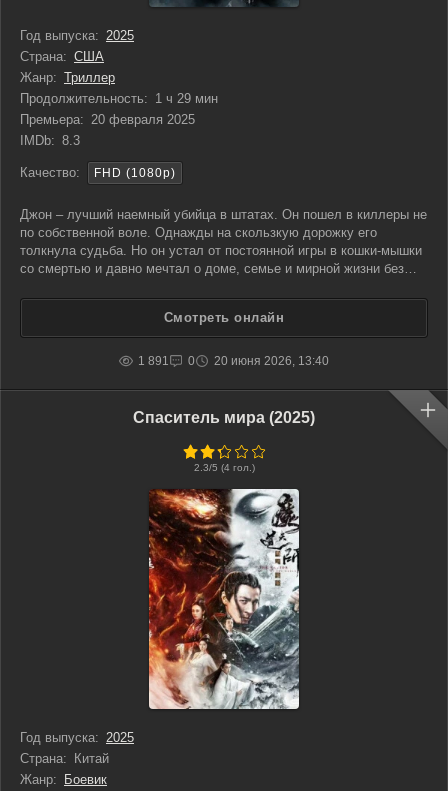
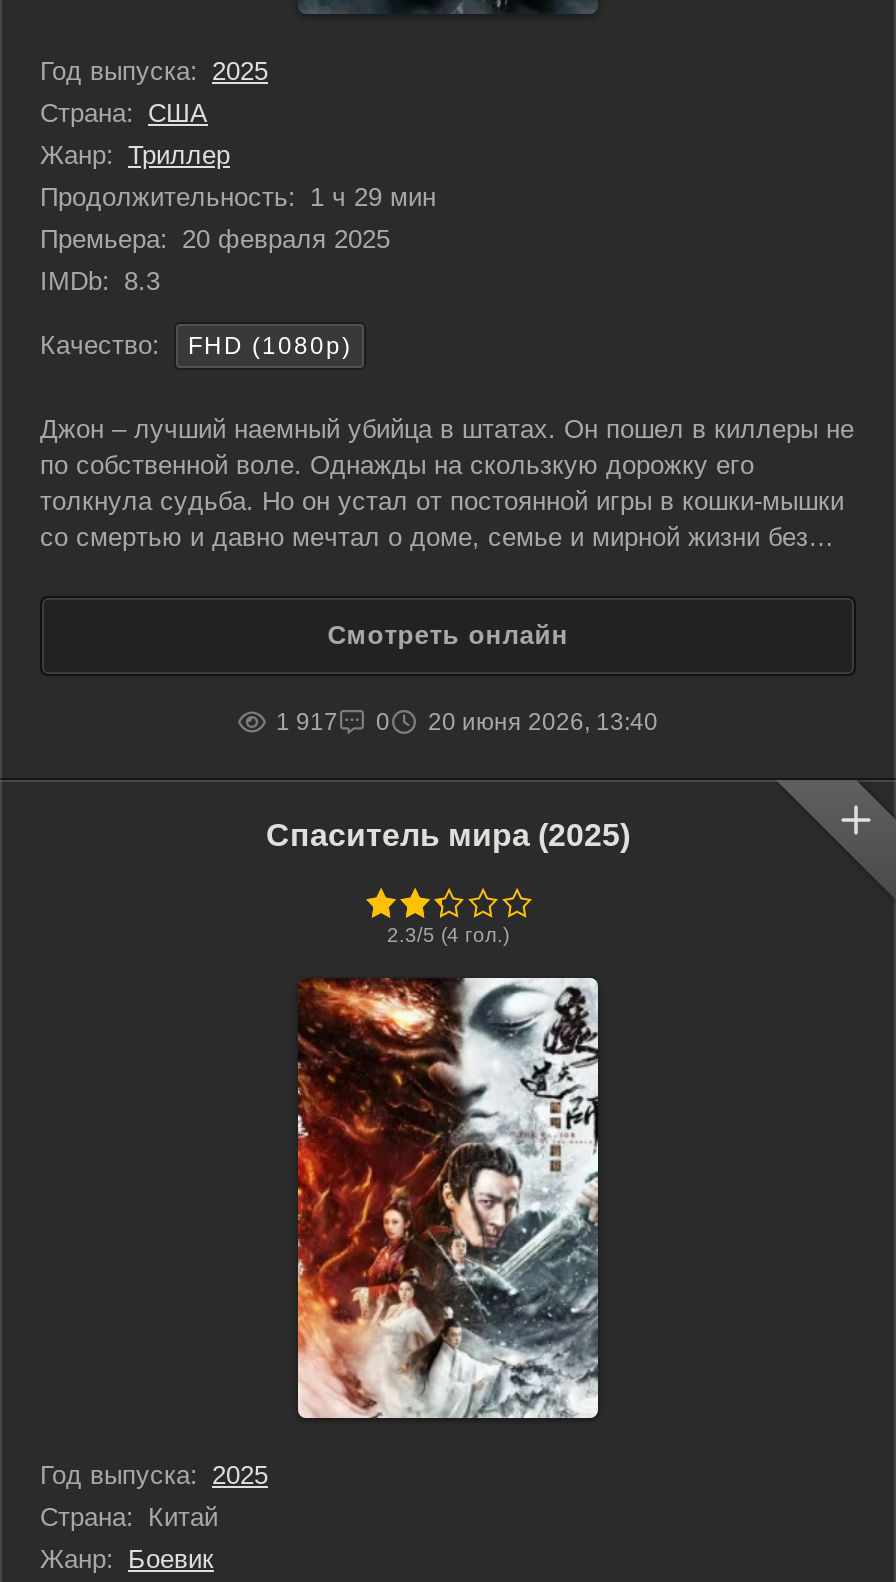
[138,354,329,368] 1 891 0 20 июня 2026, 13:40 -> [276,708,658,736] 1 917 0 20 июня 2026, 13:40

